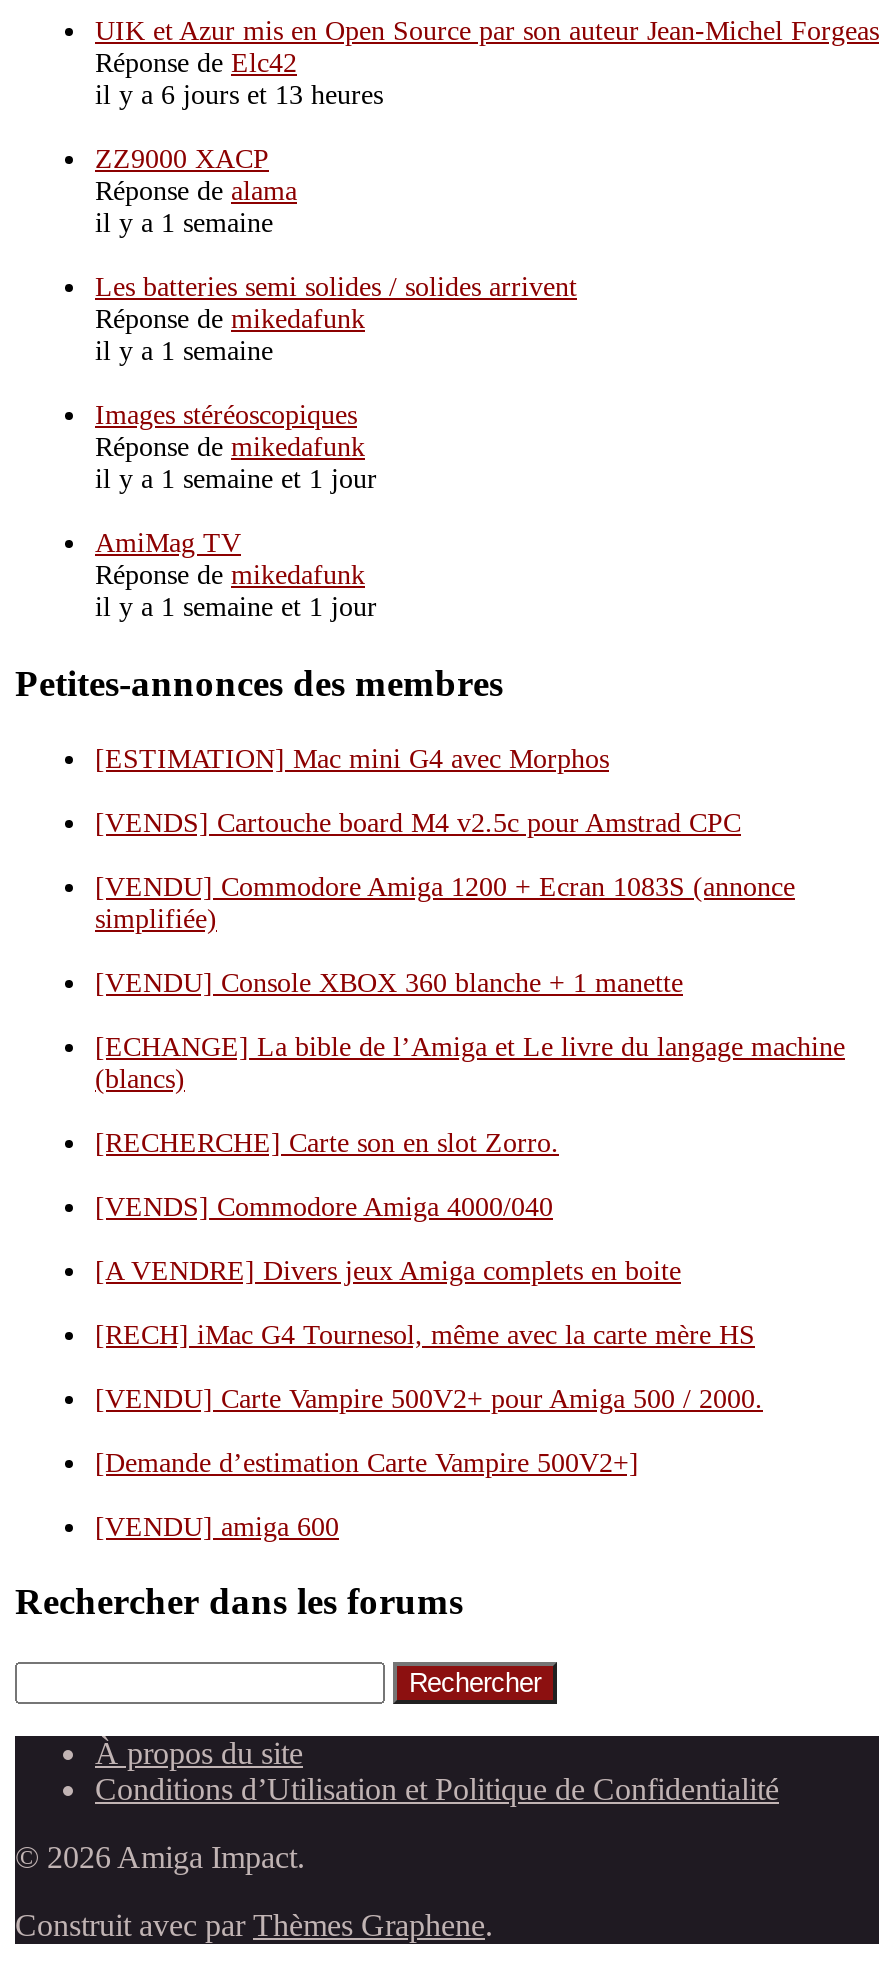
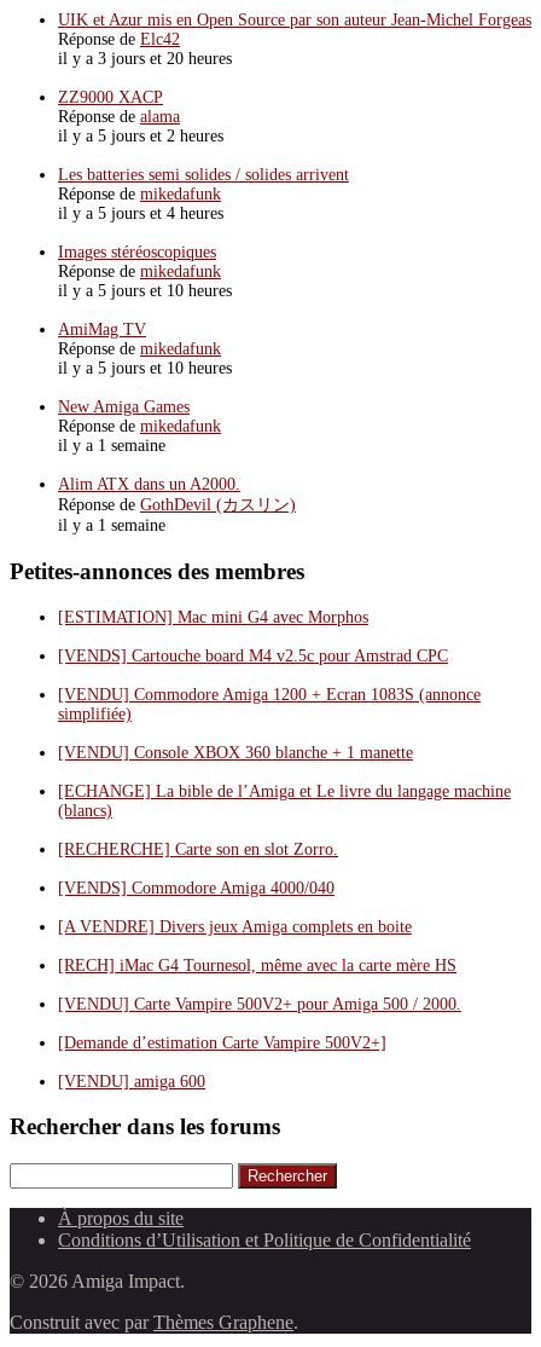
[95,80,383,110] il y a 6 jours et 13 heures -> [58,50,232,68] il y a 3 jours et 20 heures
[95,208,273,238] il y a 1 semaine -> [58,127,223,145] il y a 5 jours et 2 heures
[95,336,273,366] il y a 1 semaine -> [58,204,223,223] il y a 5 jours et 4 heures
[95,464,377,494] il y a 1 semaine et 1 jour -> [58,282,232,300] il y a 5 jours et 10 heures
[95,592,377,622] il y a 1 semaine et 1 jour -> [58,359,296,535] il y a 5 jours et 10 heures | New Amiga Games | Réponse de mikedafunk | il y a 1 semaine | Alim ATX dans un A2000. | Réponse de GothDevil (カスリン) | il y a 1 semaine

